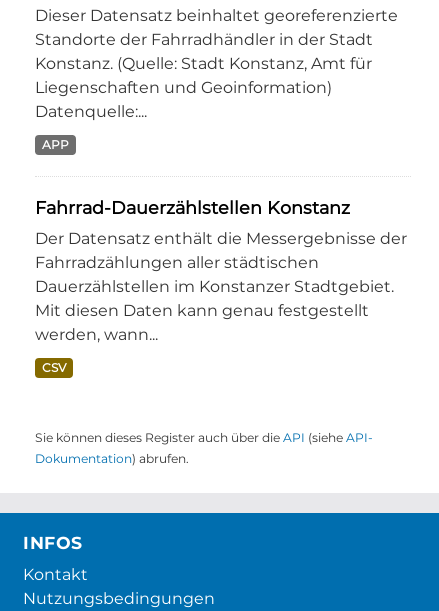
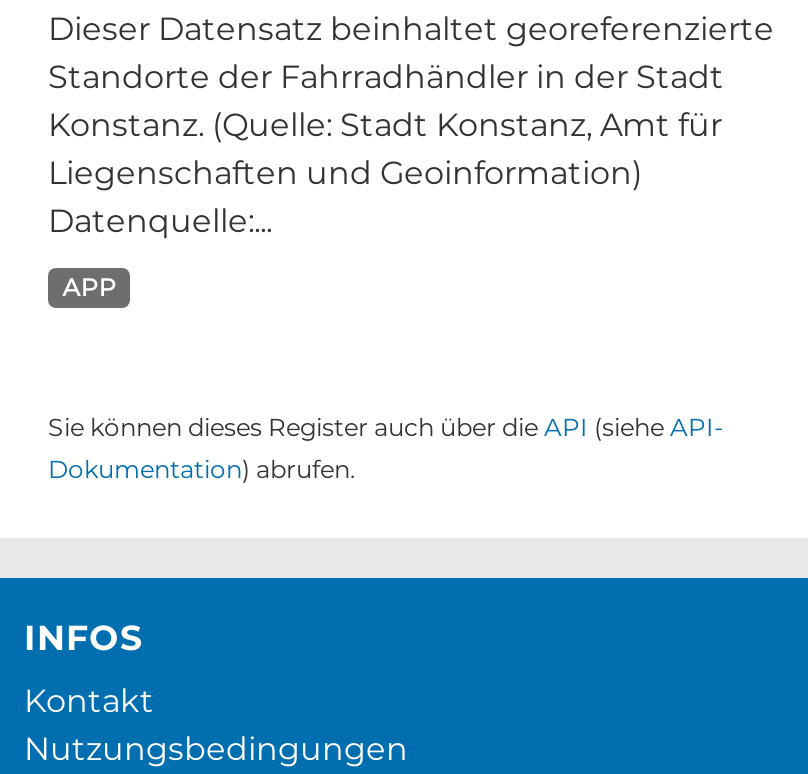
[35,197,407,375] Fahrrad-Dauerzählstellen Konstanz | Der Datensatz enthält die Messergebnisse der | Fahrradzählungen aller städtischen | Dauerzählstellen im Konstanzer Stadtgebiet. | Mit diesen Daten kann genau festgestellt | werden, wann... | CSV -> none

